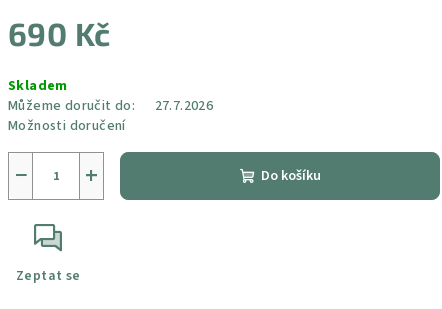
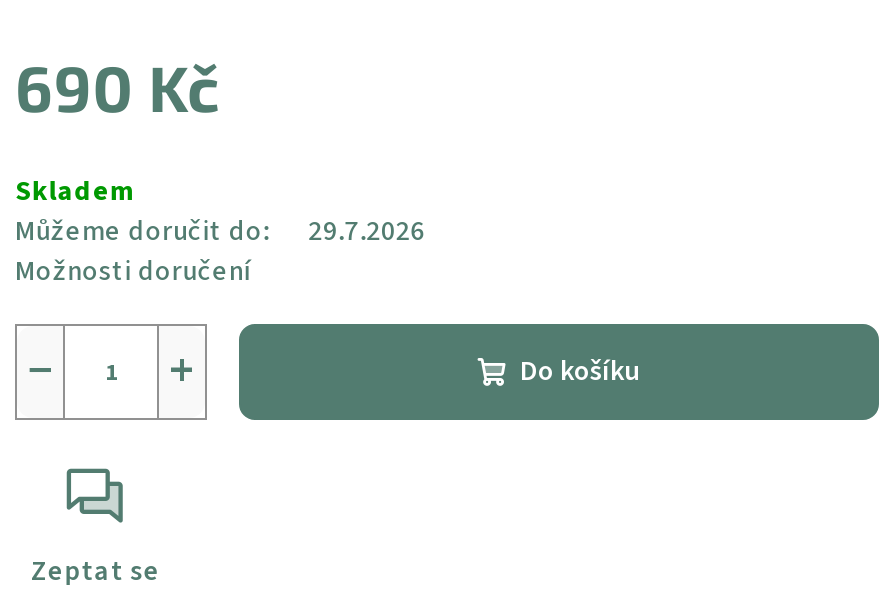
[8,96,213,116] Můžeme doručit do: 27.7.2026 -> [15,212,425,252] Můžeme doručit do: 29.7.2026

